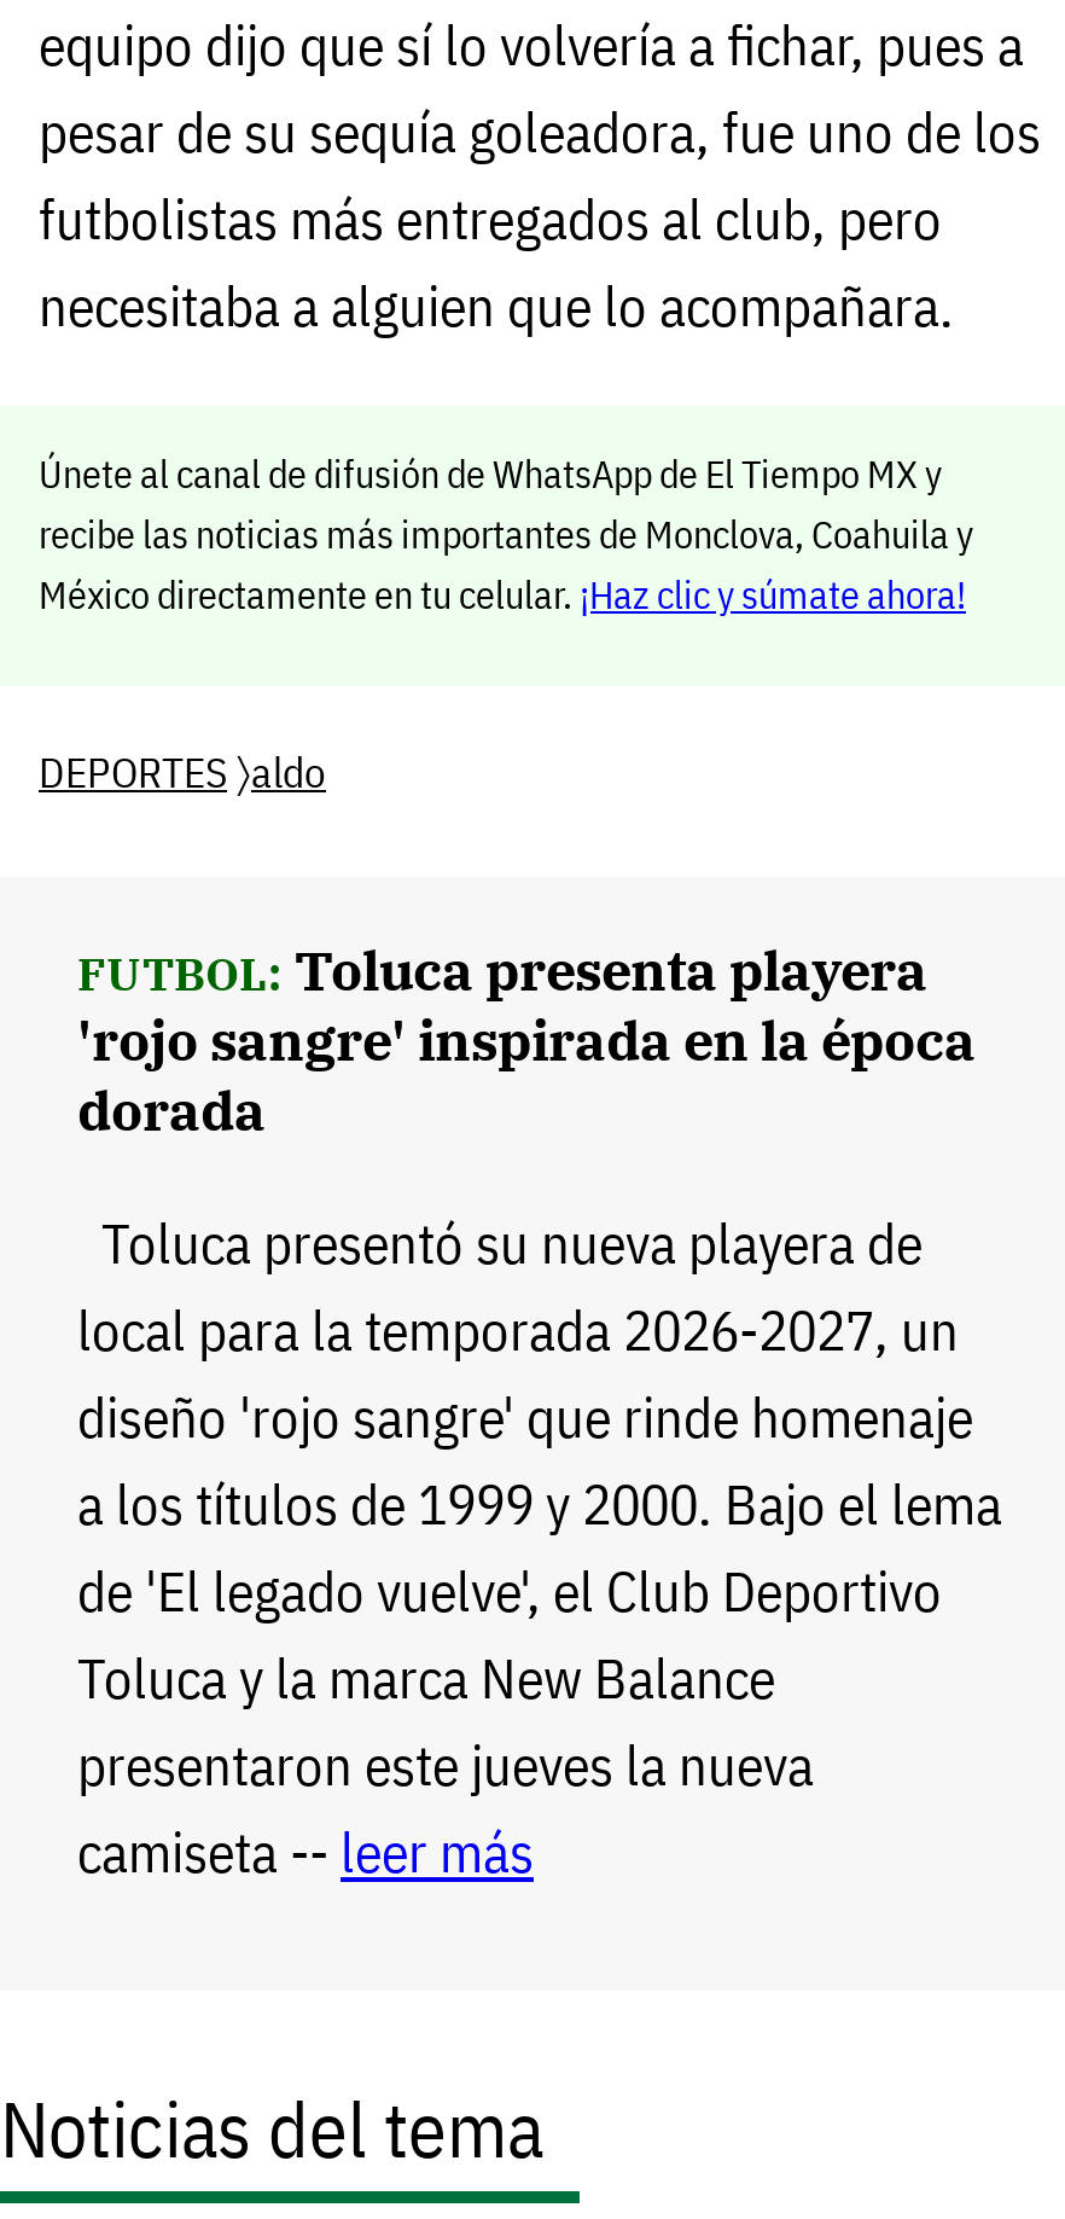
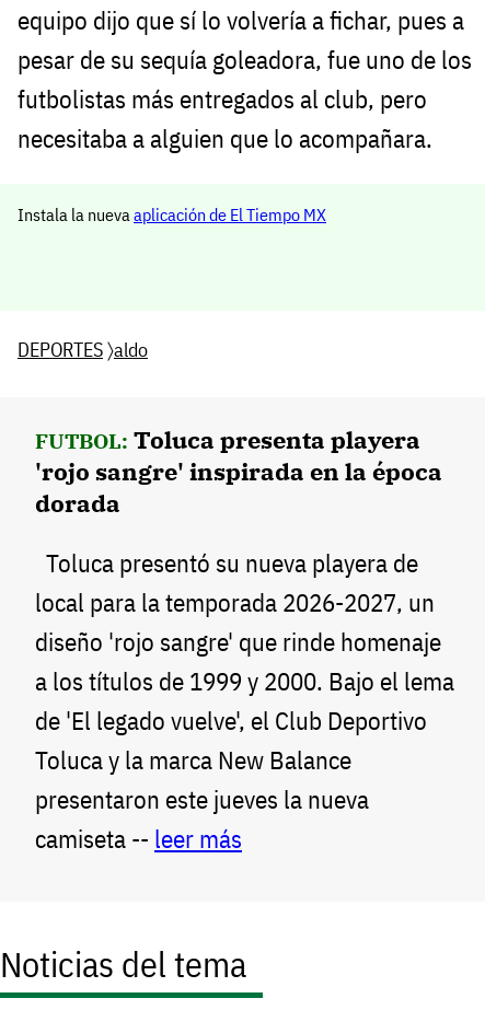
[39,448,973,618] Únete al canal de difusión de WhatsApp de El Tiempo MX y | recibe las noticias más importantes de Monclova, Coahuila y | México directamente en tu celular. ¡Haz clic y súmate ahora! -> [18,203,326,225] Instala la nueva aplicación de El Tiempo MX

